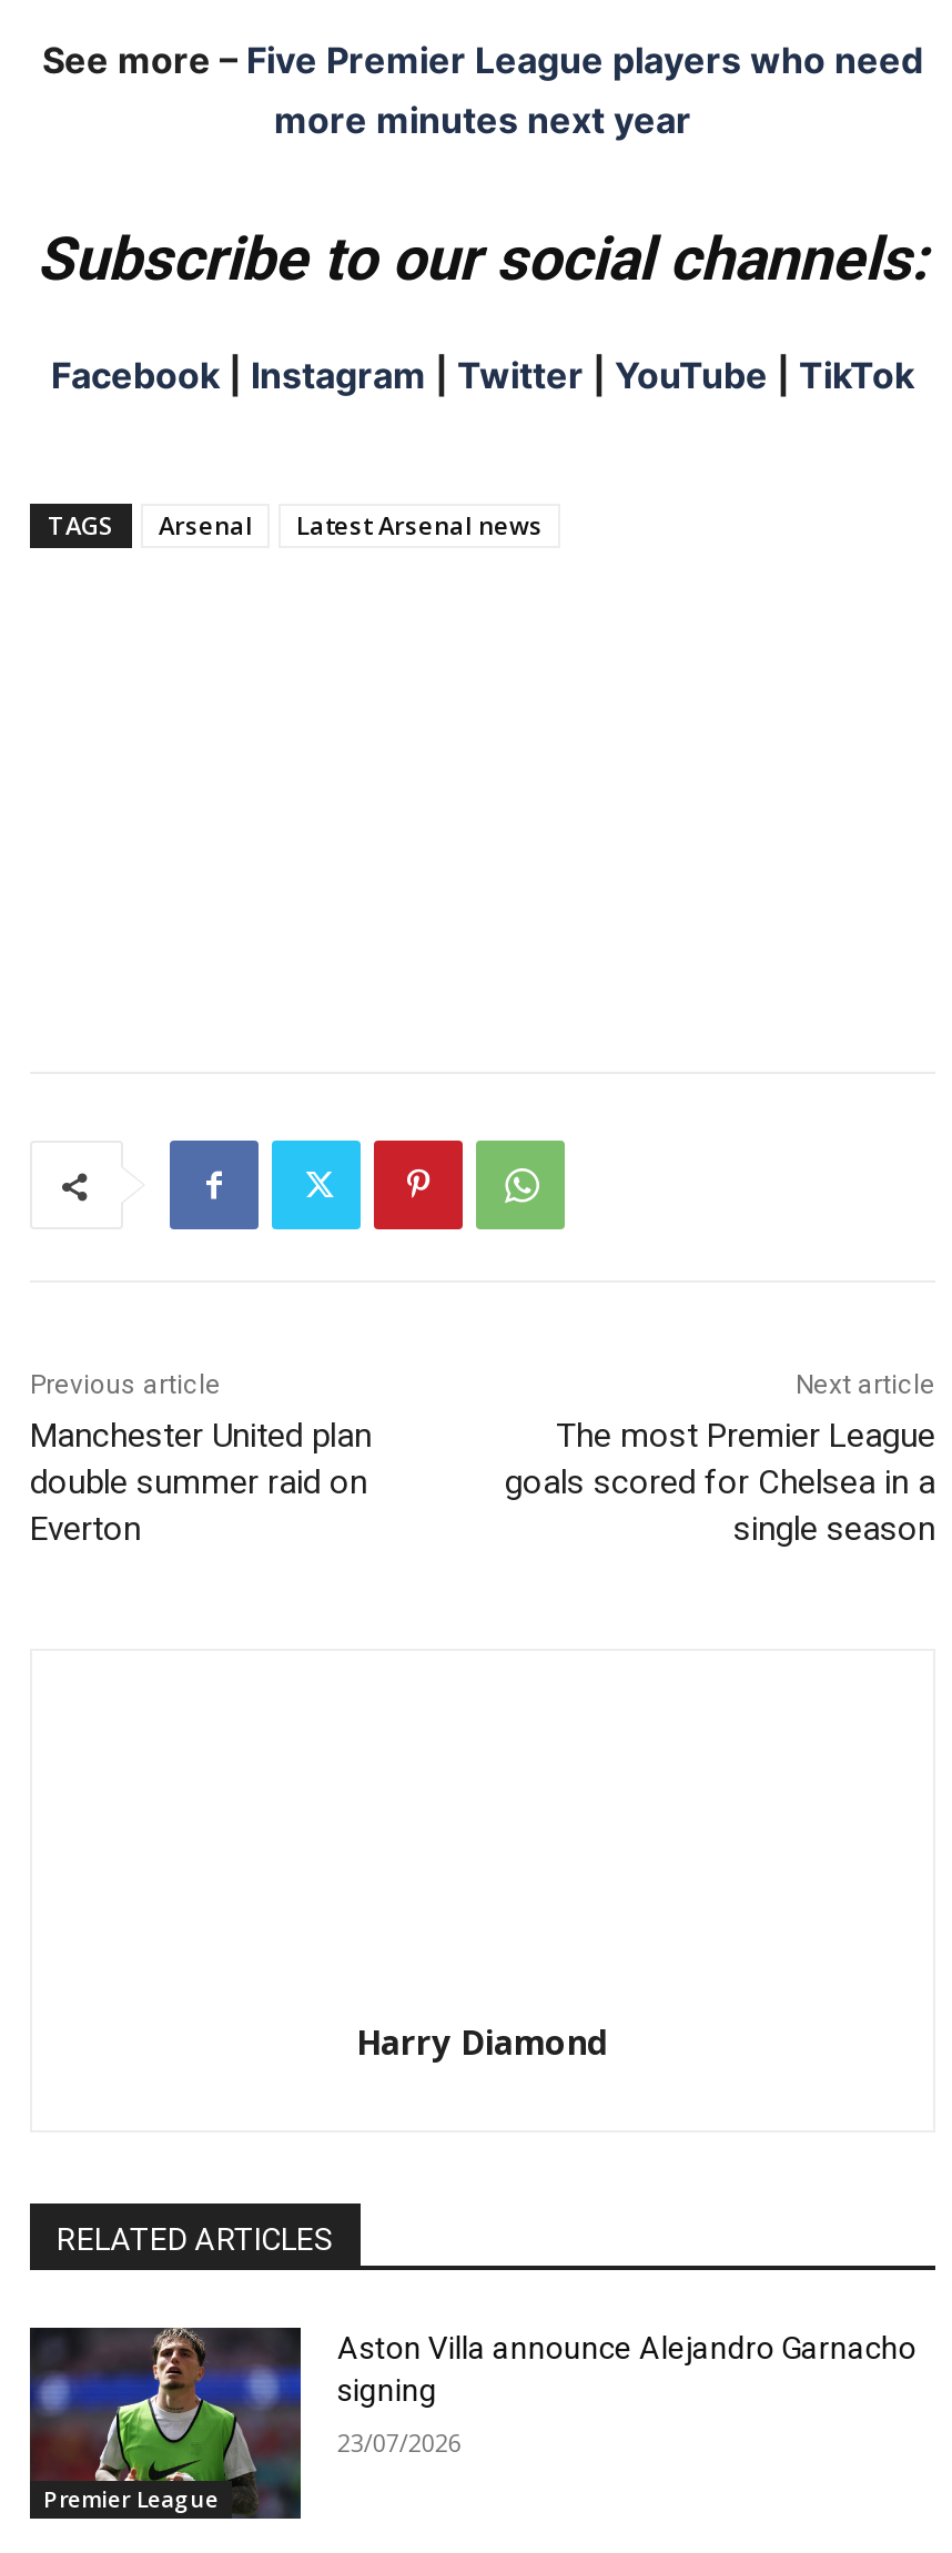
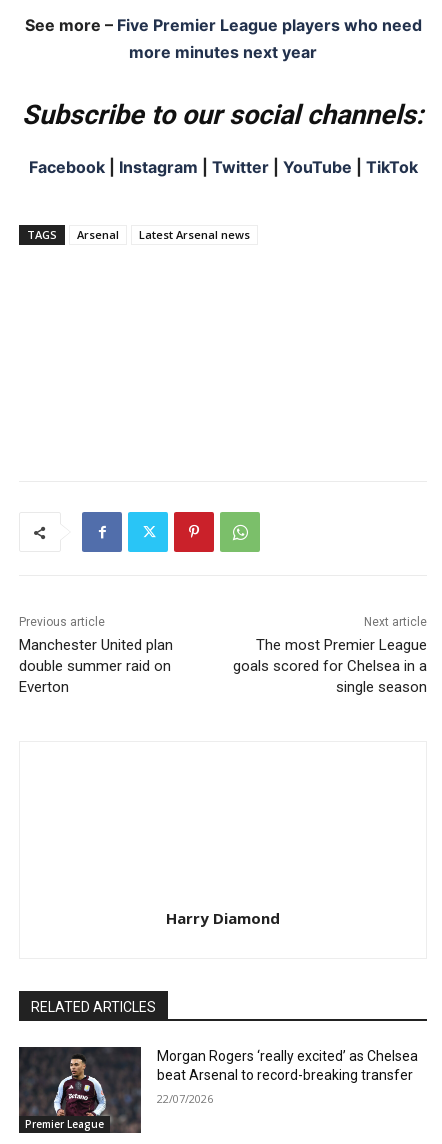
[30,2326,916,2516] [image] | Aston Villa announce Alejandro Garnacho | signing -> [19,1046,418,1133] [image] | Morgan Rogers ‘really excited’ as Chelsea | beat Arsenal to record-breaking transfer
[337,2426,461,2459] 23/07/2026 -> [157,1091,213,1106] 22/07/2026

